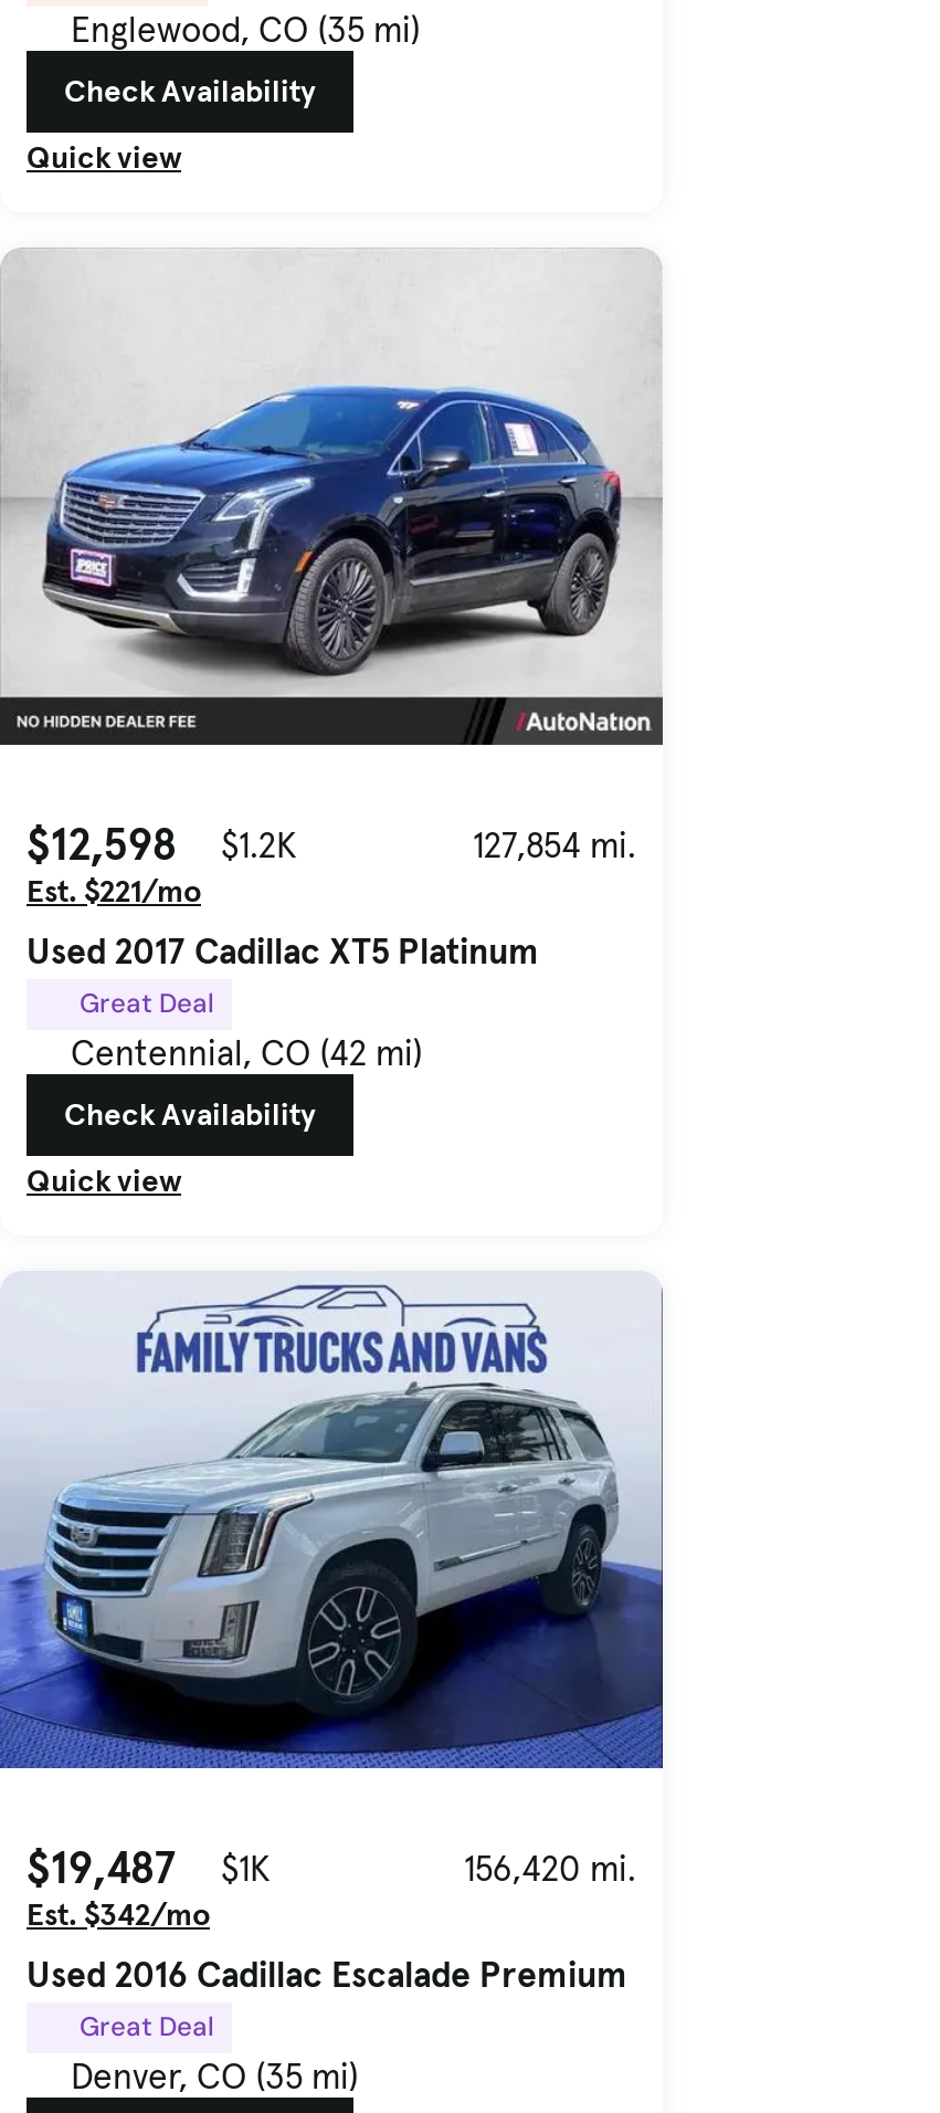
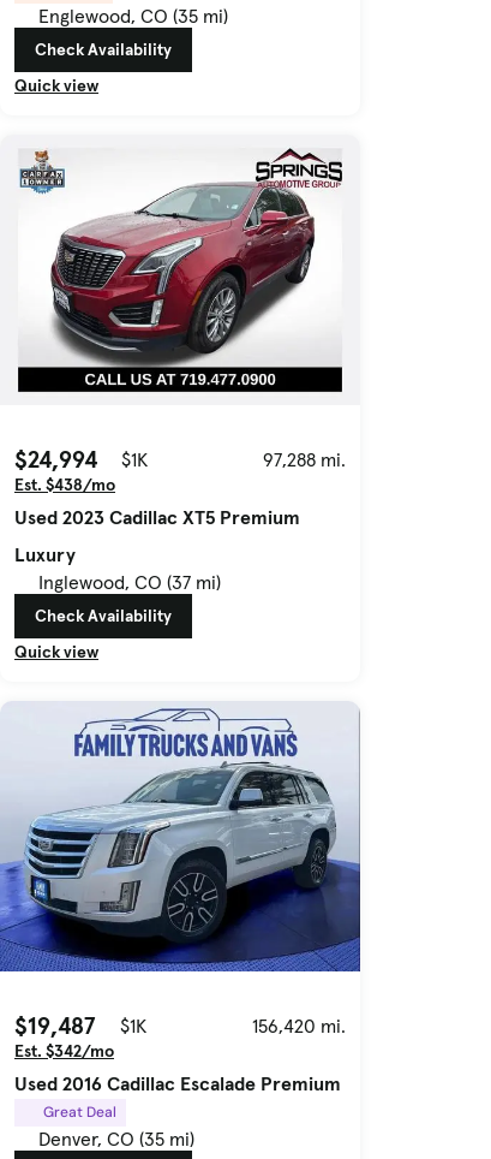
[7,250,665,1074] [image] | $12,598 | $1.2K | 127,854 mi. | Est. $221/mo | Used 2017 Cadillac XT5 Platinum | Great Deal | Centennial, CO (42 mi) -> [4,147,360,594] [image] | $24,994 | $1K | 97,288 mi. | Est. $438/mo | Used 2023 Cadillac XT5 Premium | Luxury | Inglewood, CO (37 mi)

